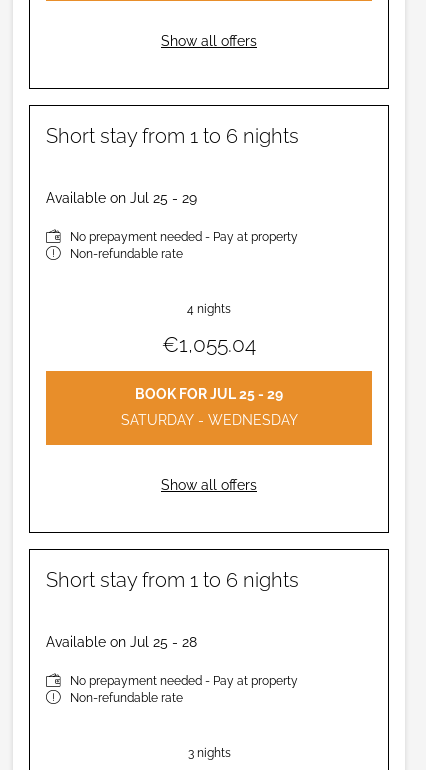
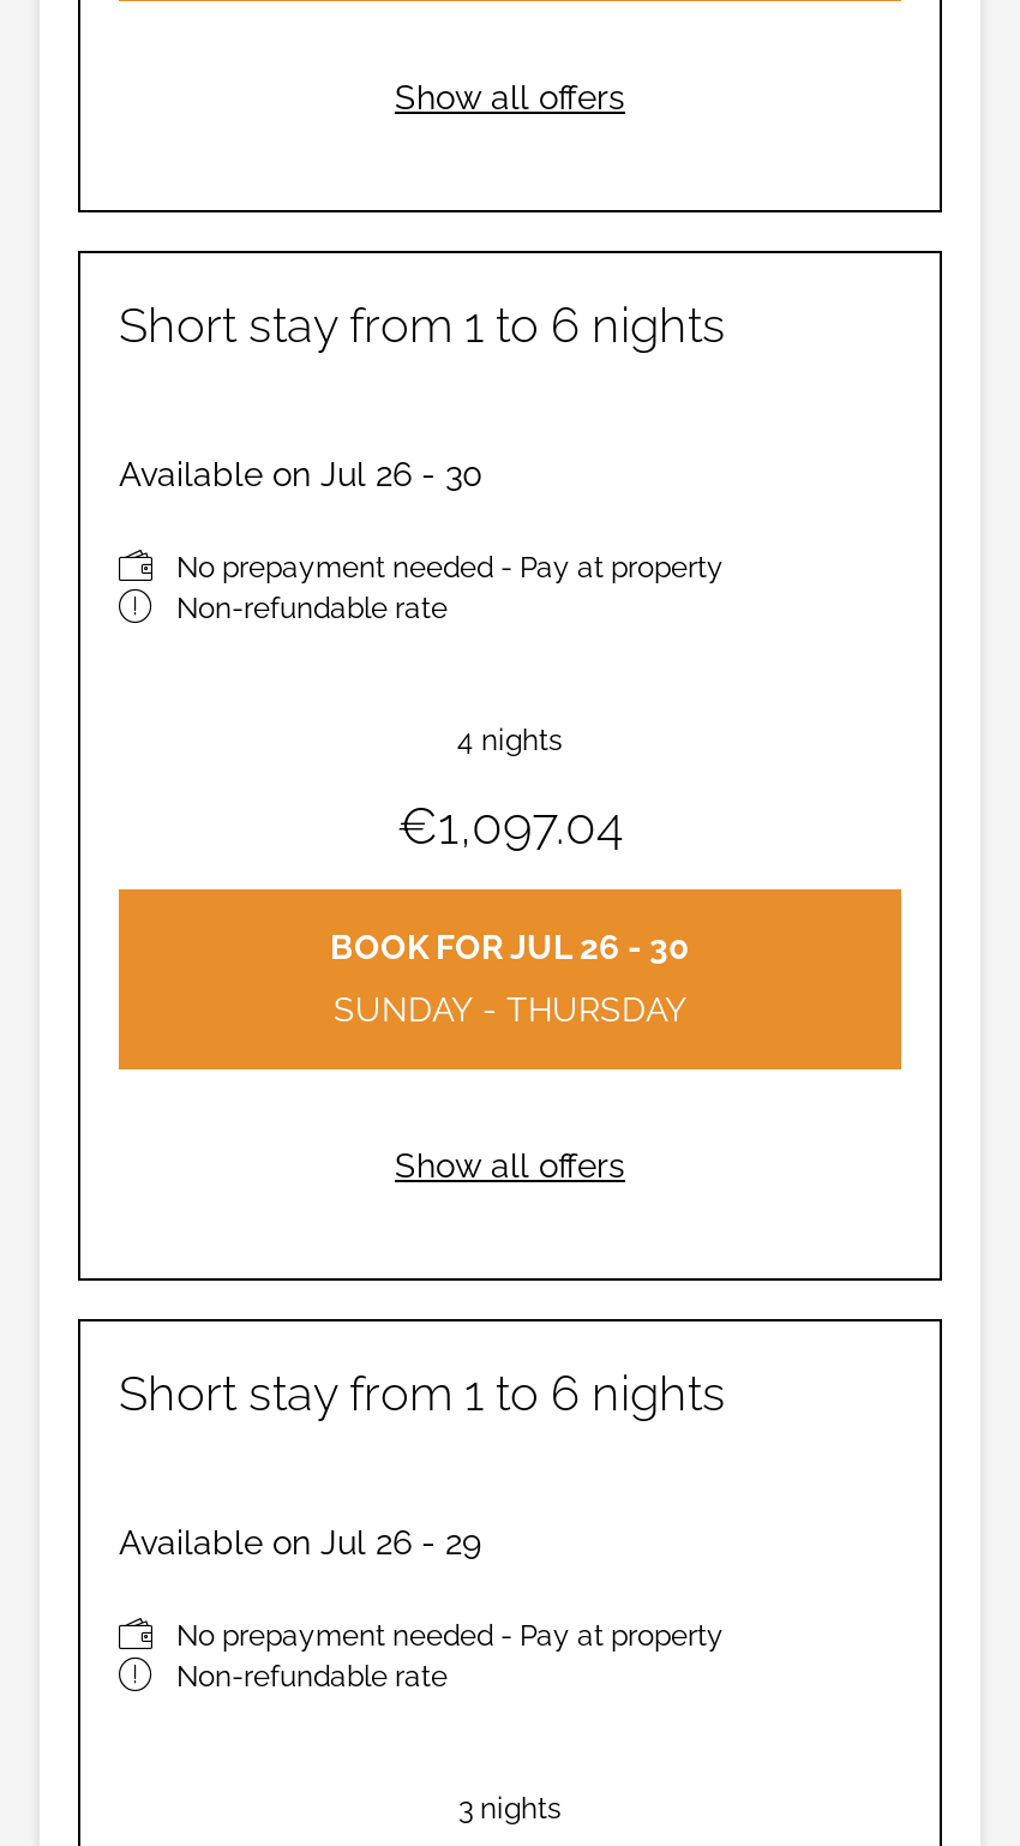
[46,190,197,206] Available on Jul 25 - 29 -> [119,456,484,494] Available on Jul 26 - 30
[162,332,256,357] €1,055.04 -> [397,796,623,857] €1,097.04
[135,386,283,402] BOOK FOR JUL 25 - 29 -> [330,928,690,966] BOOK FOR JUL 26 - 30
[120,412,297,428] SATURDAY - WEDNESDAY -> [334,990,686,1028] SUNDAY - THURSDAY
[46,634,197,650] Available on Jul 25 - 28 -> [119,1522,481,1560] Available on Jul 26 - 29

